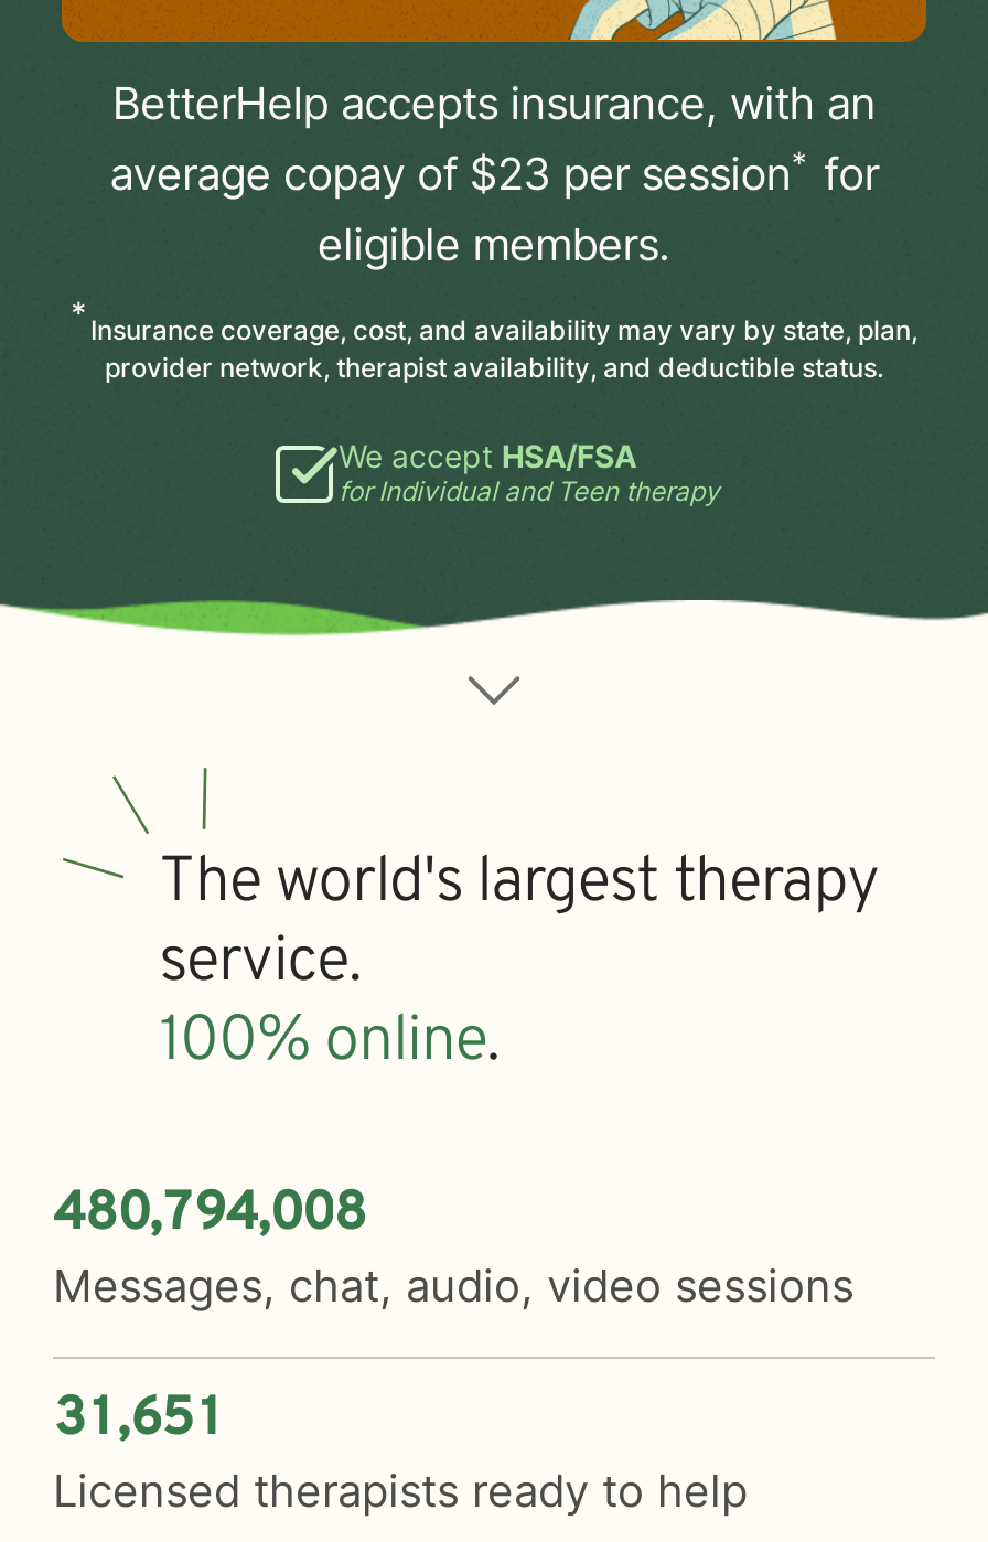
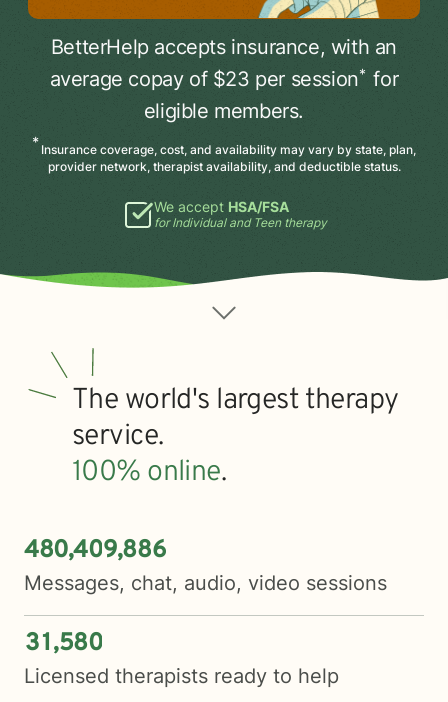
[53,1182,366,1249] 480,7 94,008 -> [24,536,165,566] 480,409,886
[54,1388,219,1455] 3 1 , 65 1 -> [24,629,103,659] 3 1 ,580

